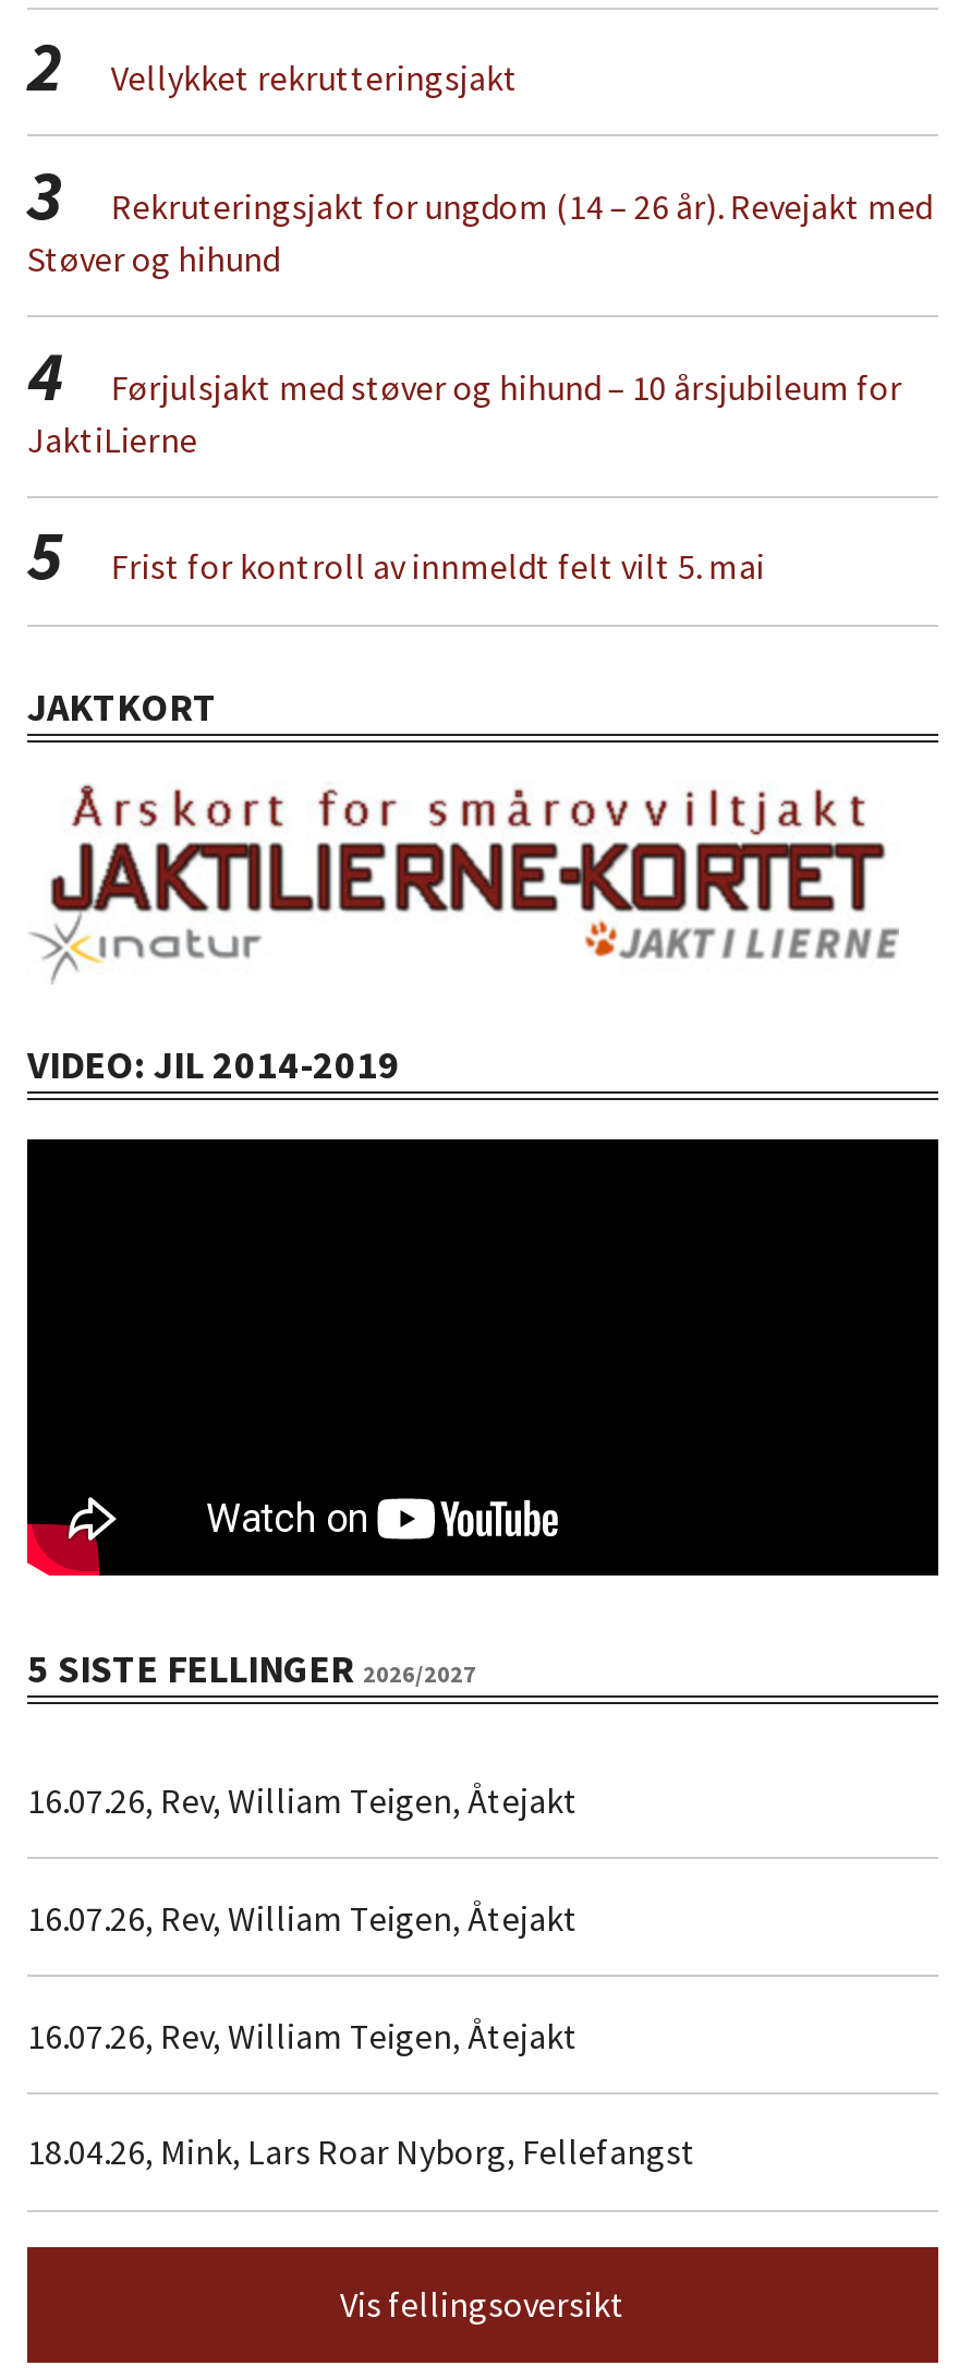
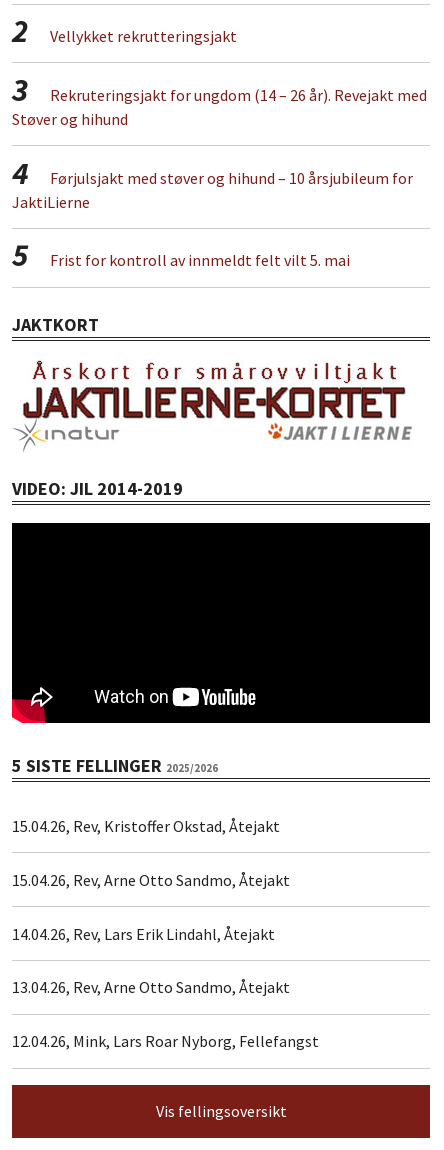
[27,1642,696,2174] 5 SISTE FELLINGER 2026/2027 | 16.07.26, Rev, William Teigen, Åtejakt | 16.07.26, Rev, William Teigen, Åtejakt | 16.07.26, Rev, William Teigen, Åtejakt | 18.04.26, Mink, Lars Roar Nyborg, Fellefangst -> [12,754,319,1051] 5 SISTE FELLINGER 2025/2026 | 15.04.26, Rev, Kristoffer Okstad, Åtejakt | 15.04.26, Rev, Arne Otto Sandmo, Åtejakt | 14.04.26, Rev, Lars Erik Lindahl, Åtejakt | 13.04.26, Rev, Arne Otto Sandmo, Åtejakt | 12.04.26, Mink, Lars Roar Nyborg, Fellefangst

